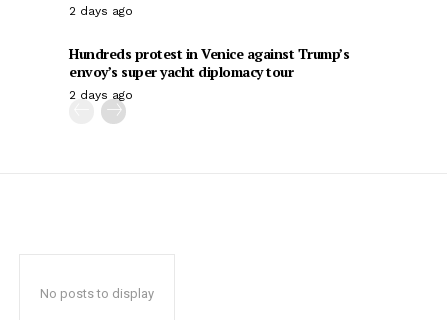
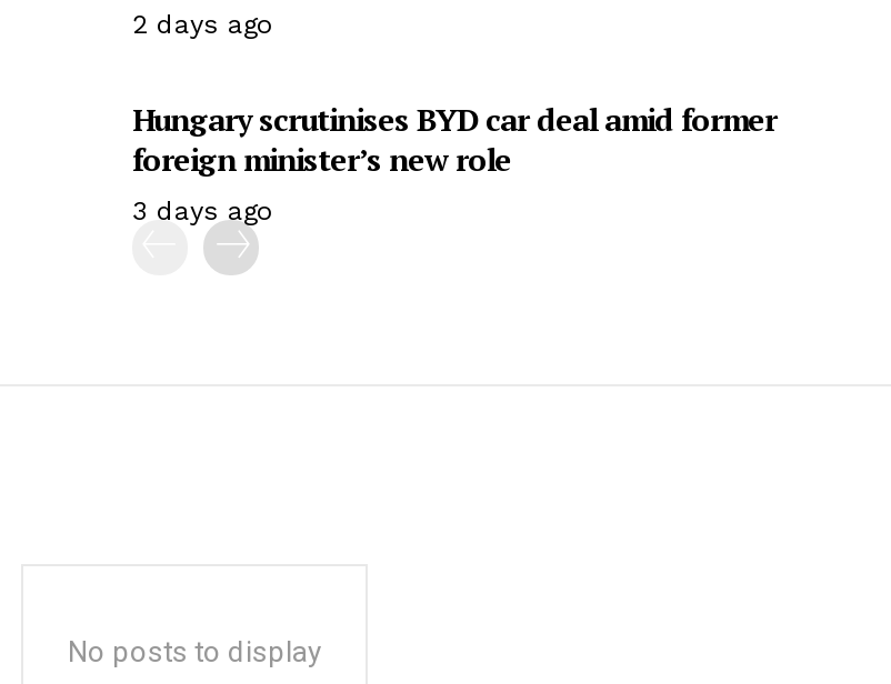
[69,44,349,102] Hundreds protest in Venice against Trump’s | envoy’s super yacht diplomacy tour | 2 days ago -> [132,98,777,227] Hungary scrutinises BYD car deal amid former | foreign minister’s new role | 3 days ago

